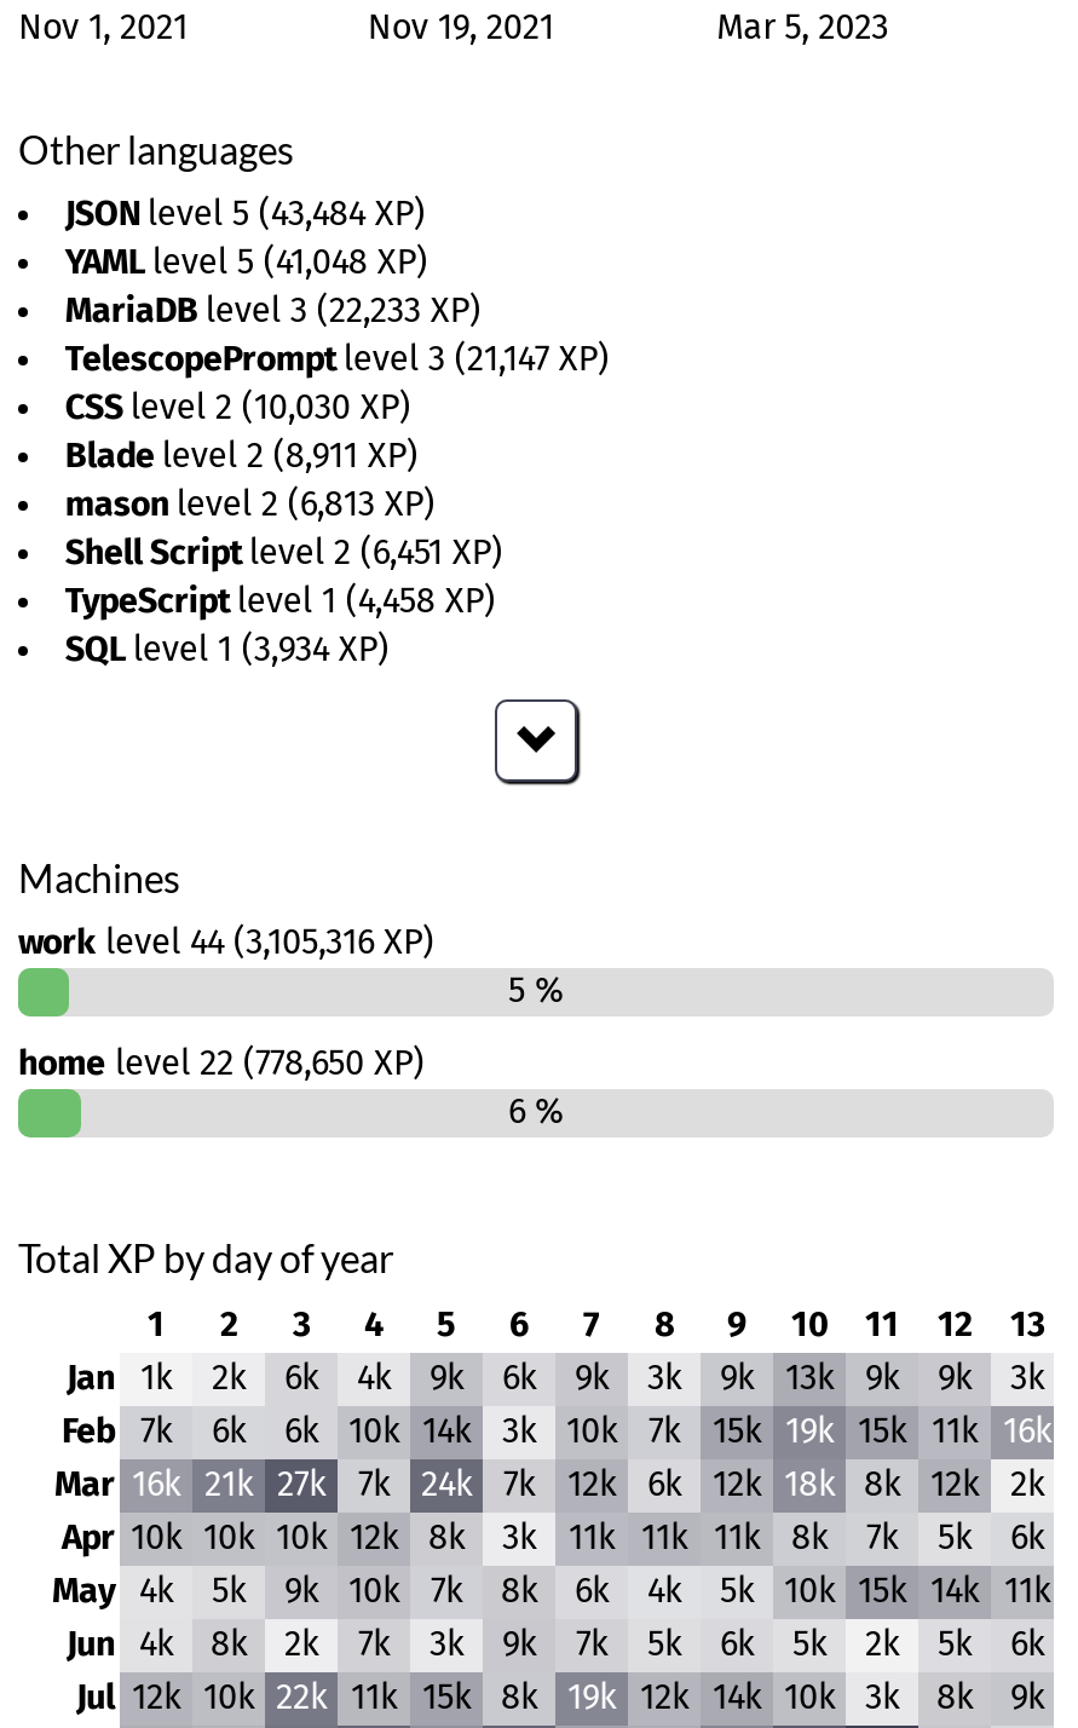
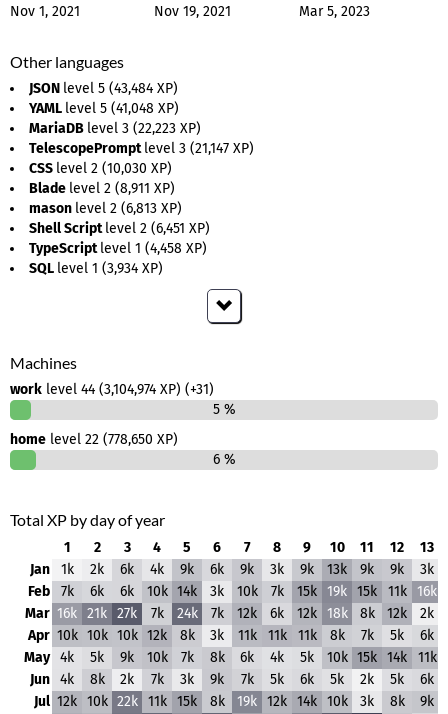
[65,291,481,332] MariaDB level 3 (22,233 XP) -> [29,120,201,137] MariaDB level 3 (22,223 XP)
[18,923,434,964] work level 44 (3,105,316 XP) -> [10,381,214,398] work level 44 (3,104,974 XP) (+31)

